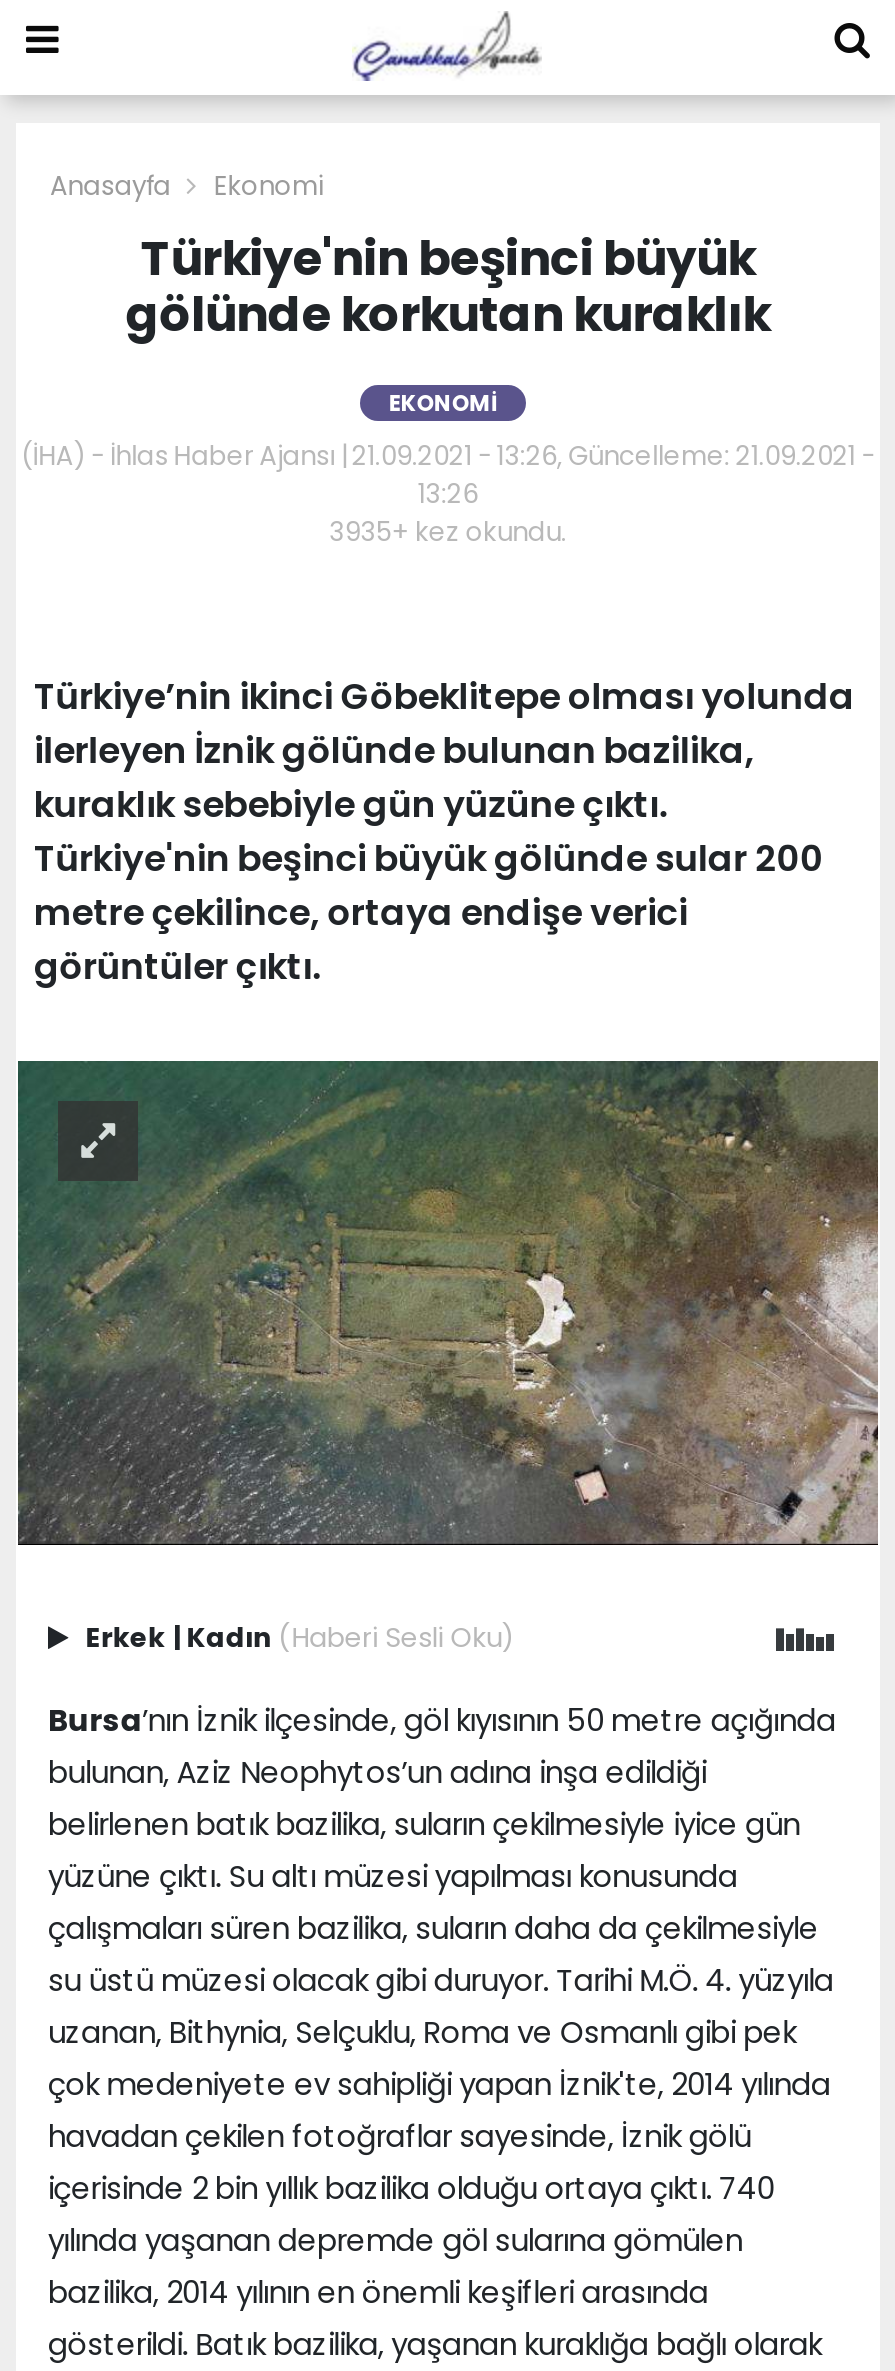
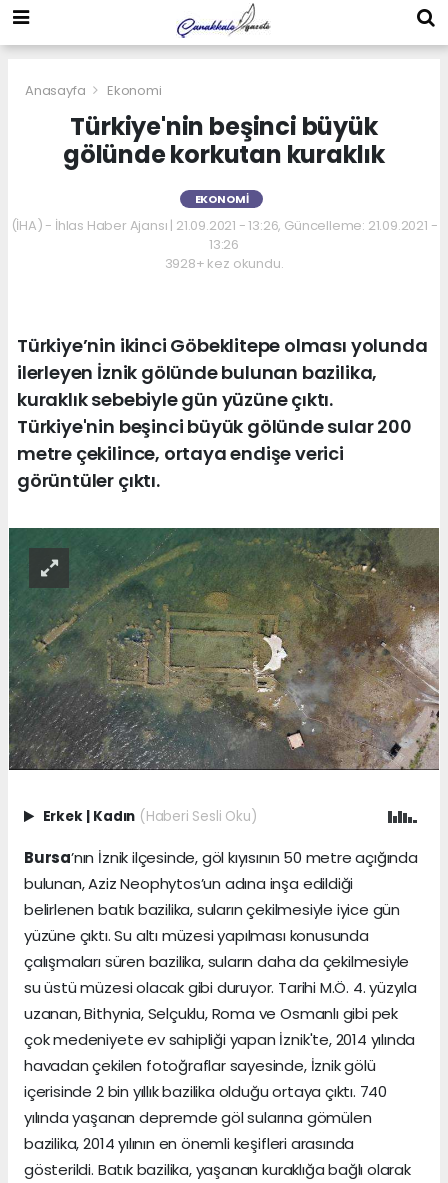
[329,513,567,551] 3935+ kez okundu. -> [165,254,283,273] 3928+ kez okundu.

